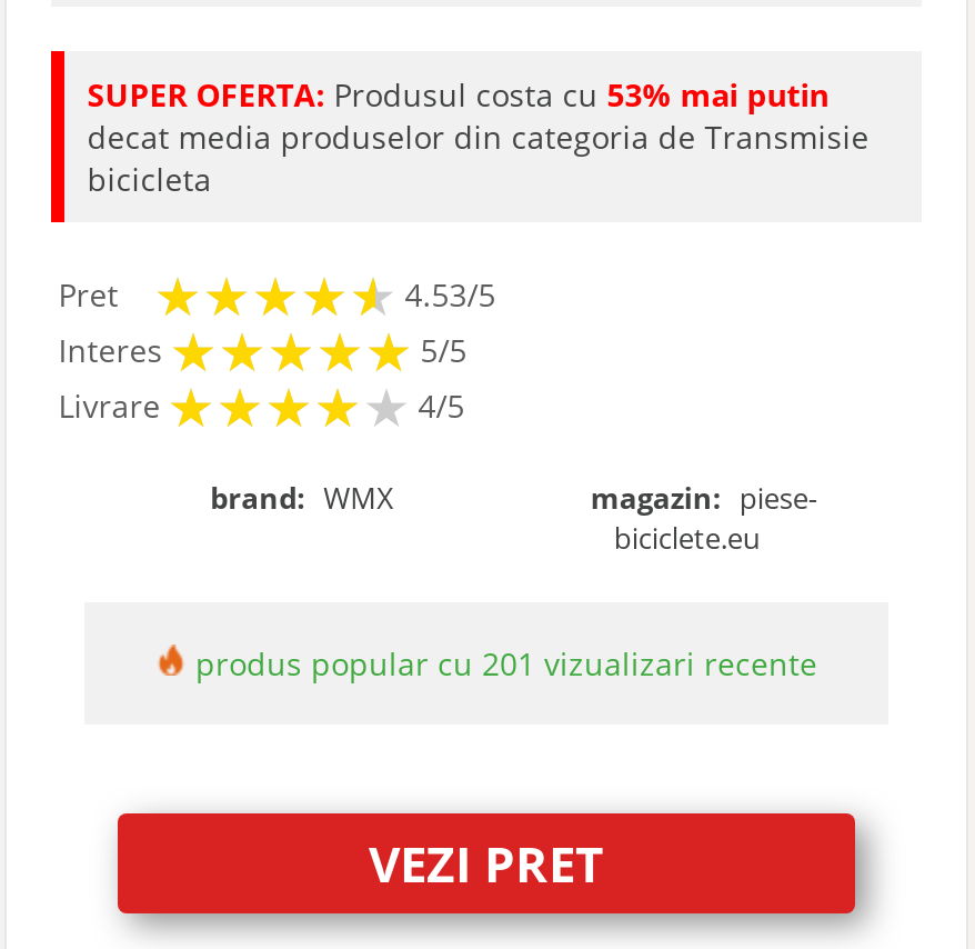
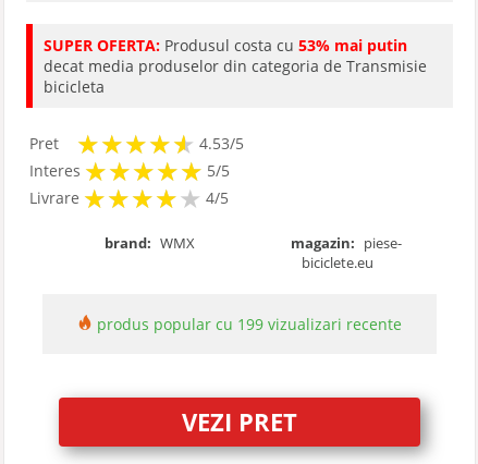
[187,642,817,685] produs popular cu 201 vizualizari recente -> [93,314,402,334] produs popular cu 199 vizualizari recente

